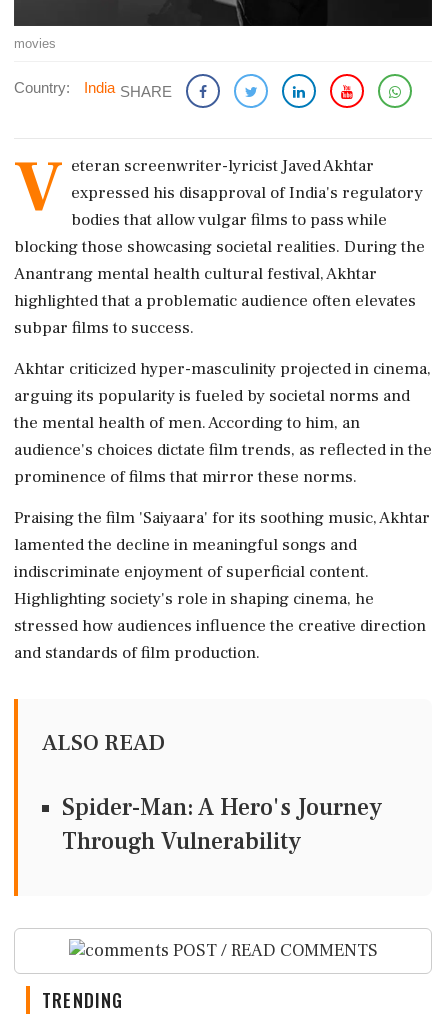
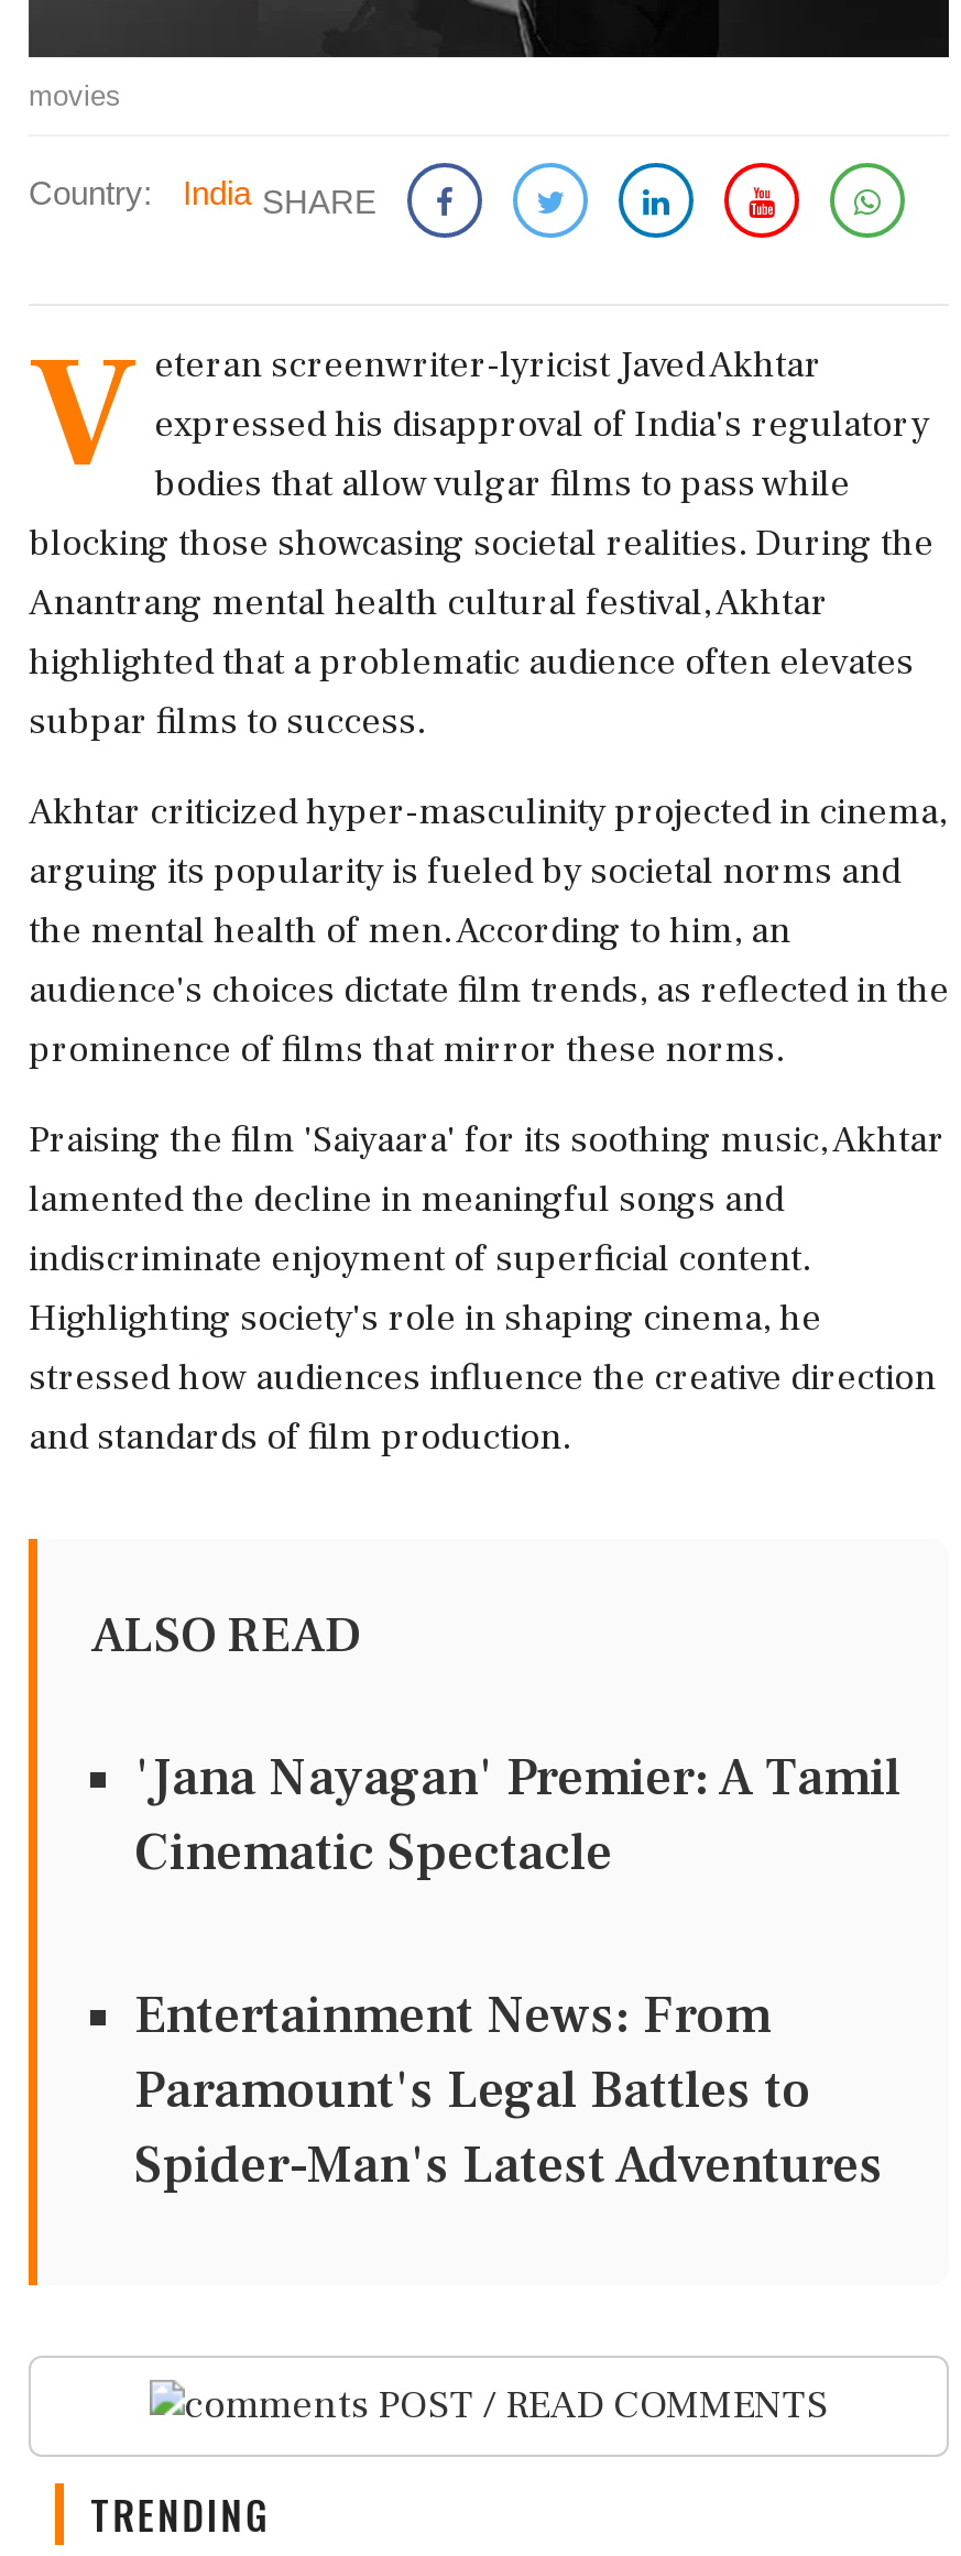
[62,791,382,856] Spider-Man: A Hero's Journey | Through Vulnerability -> [134,1743,900,2198] 'Jana Nayagan' Premier: A Tamil | Cinematic Spectacle | Entertainment News: From | Paramount's Legal Battles to | Spider-Man's Latest Adventures

